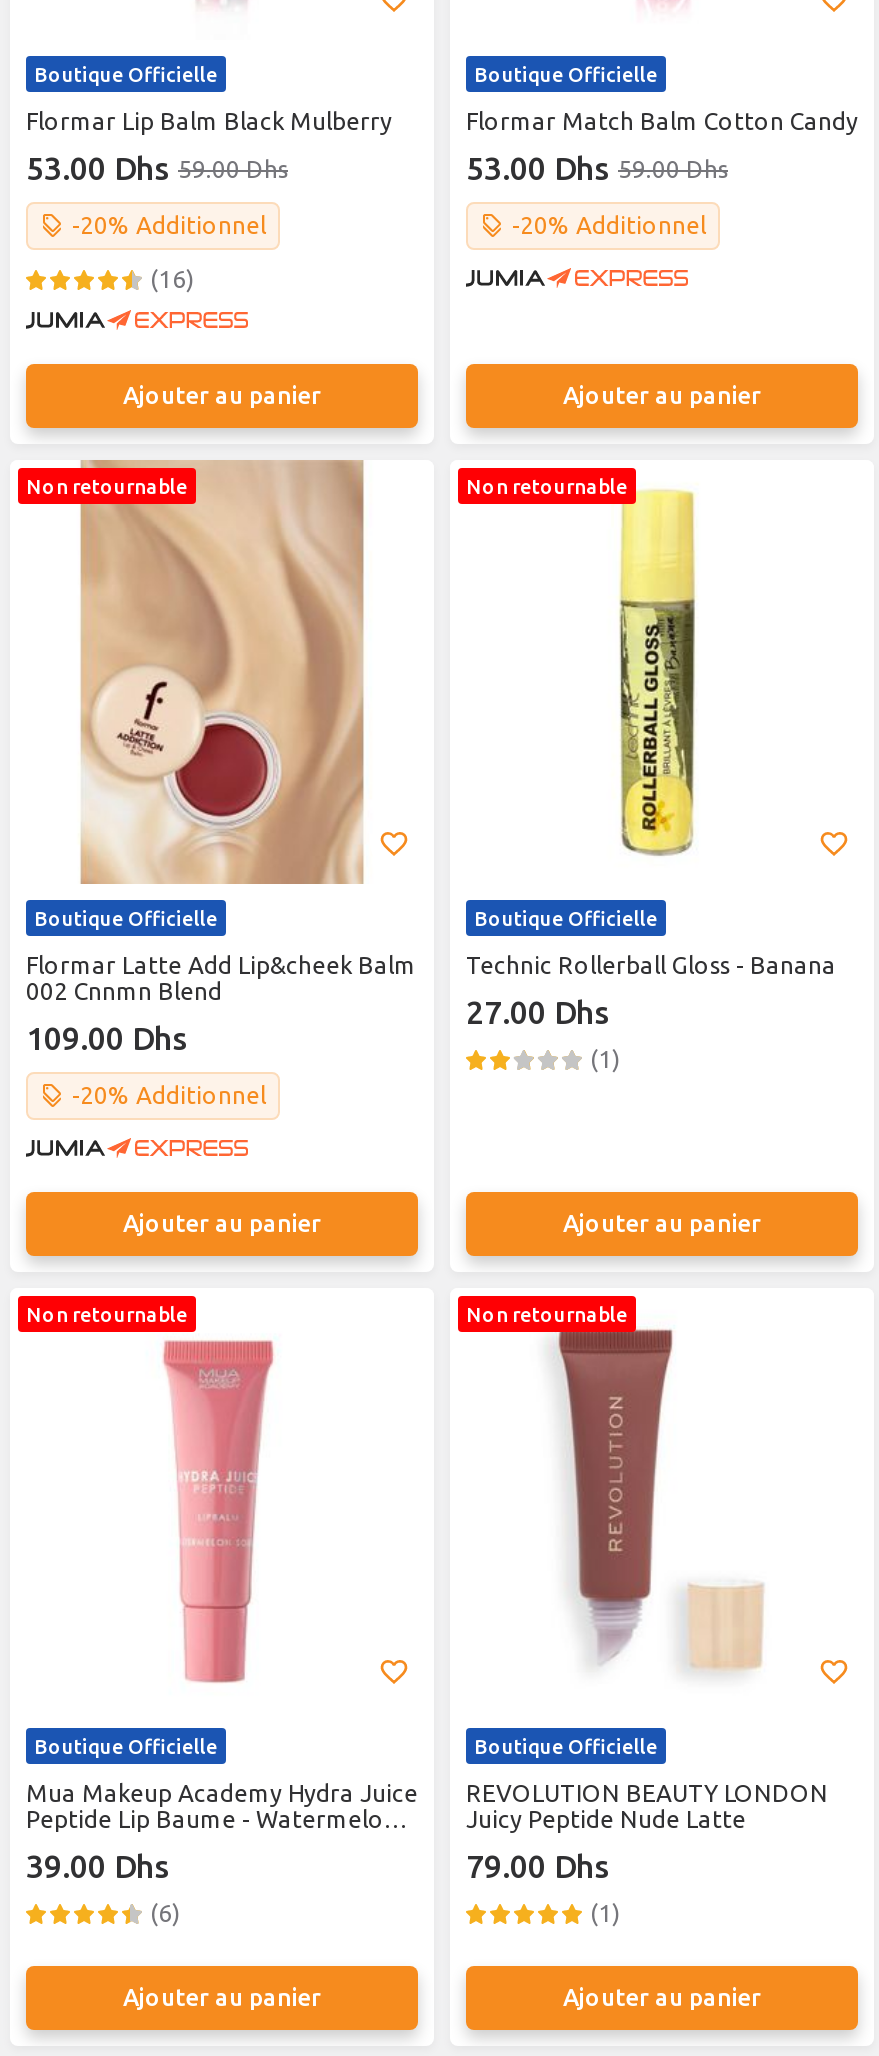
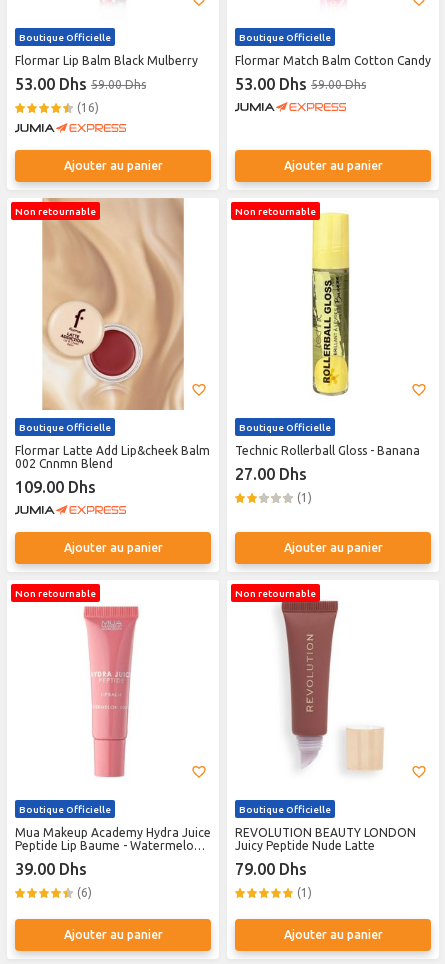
[72,212,266,238] -20% Additionnel -> none
[512,212,706,238] -20% Additionnel -> none
[72,1082,266,1108] -20% Additionnel -> none

